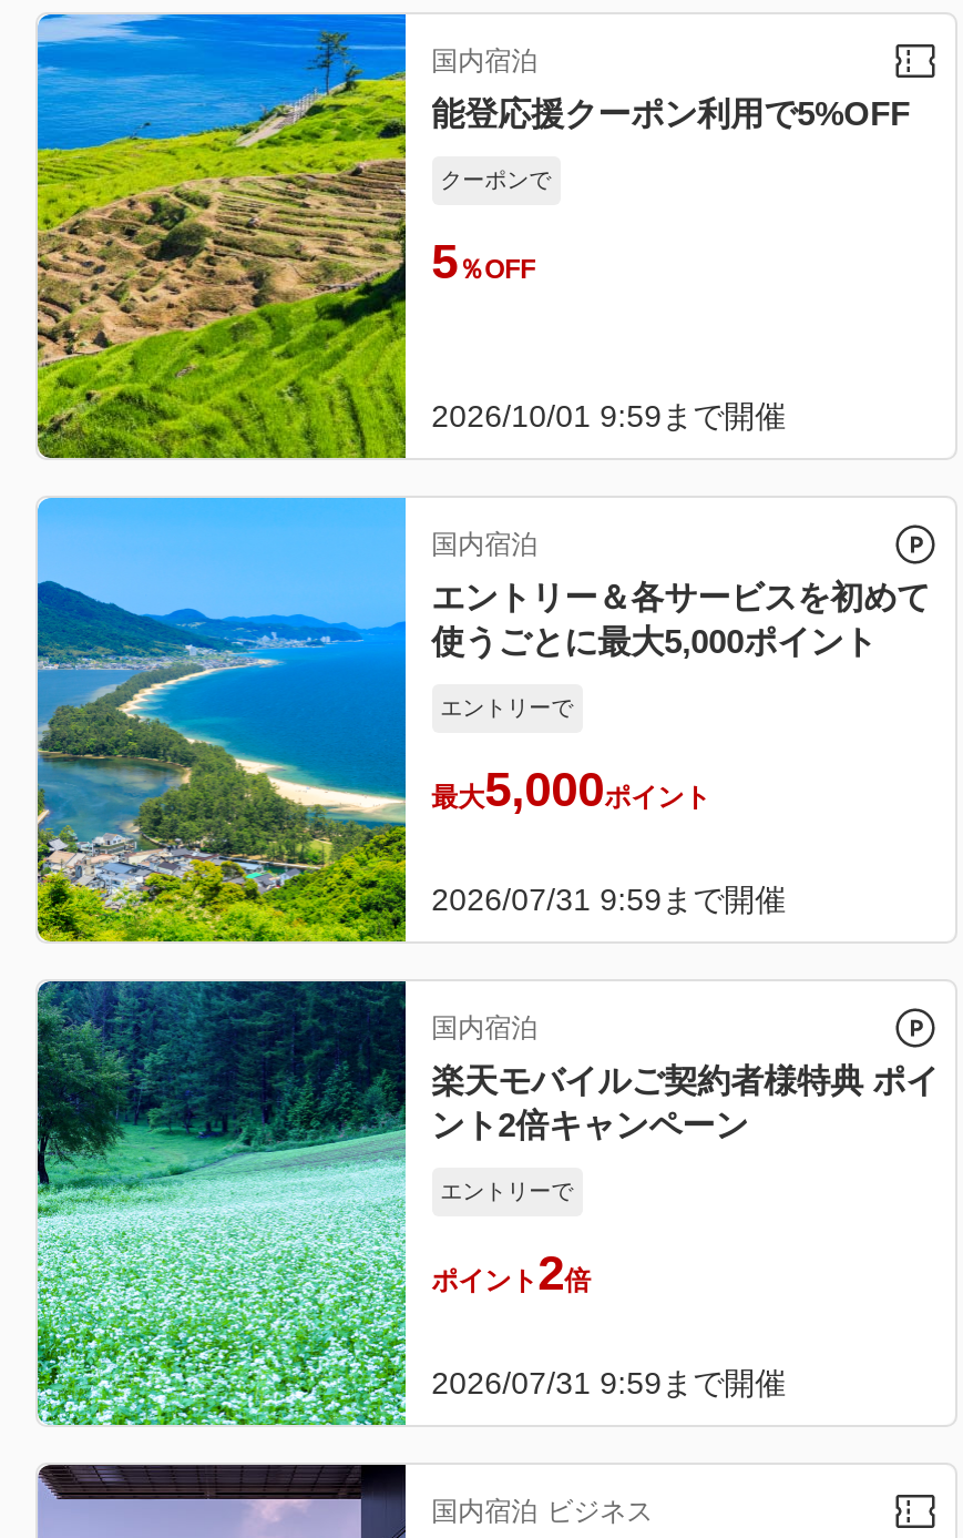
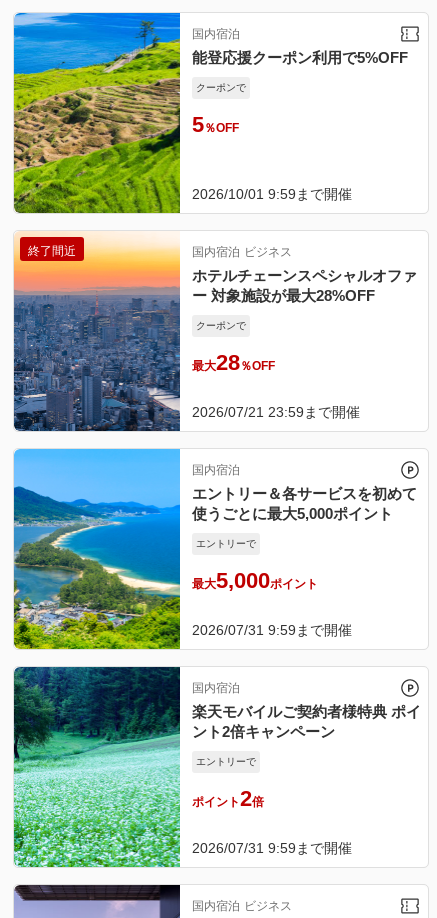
none -> [13,231,417,432] [image] | 終了間近 | 国内宿泊 ビジネス | ホテルチェーンスペシャルオファ | ー 対象施設が最大28%OFF | クーポンで | 最大28％OFF | 2026/07/21 23:59まで開催

